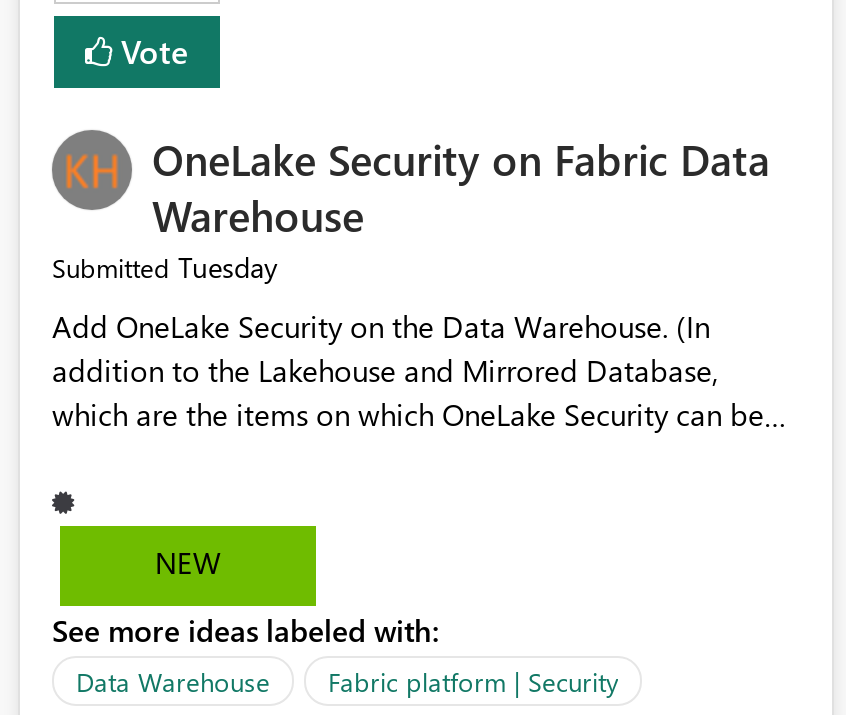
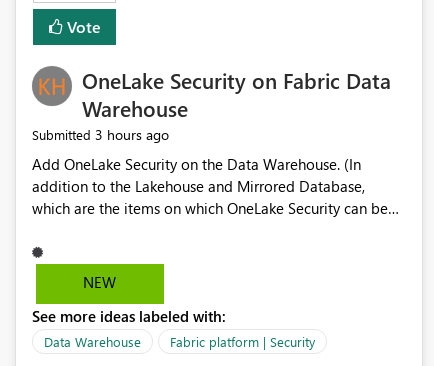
[52,249,278,287] Submitted Tuesday -> [32,125,169,144] Submitted 3 hours ago

